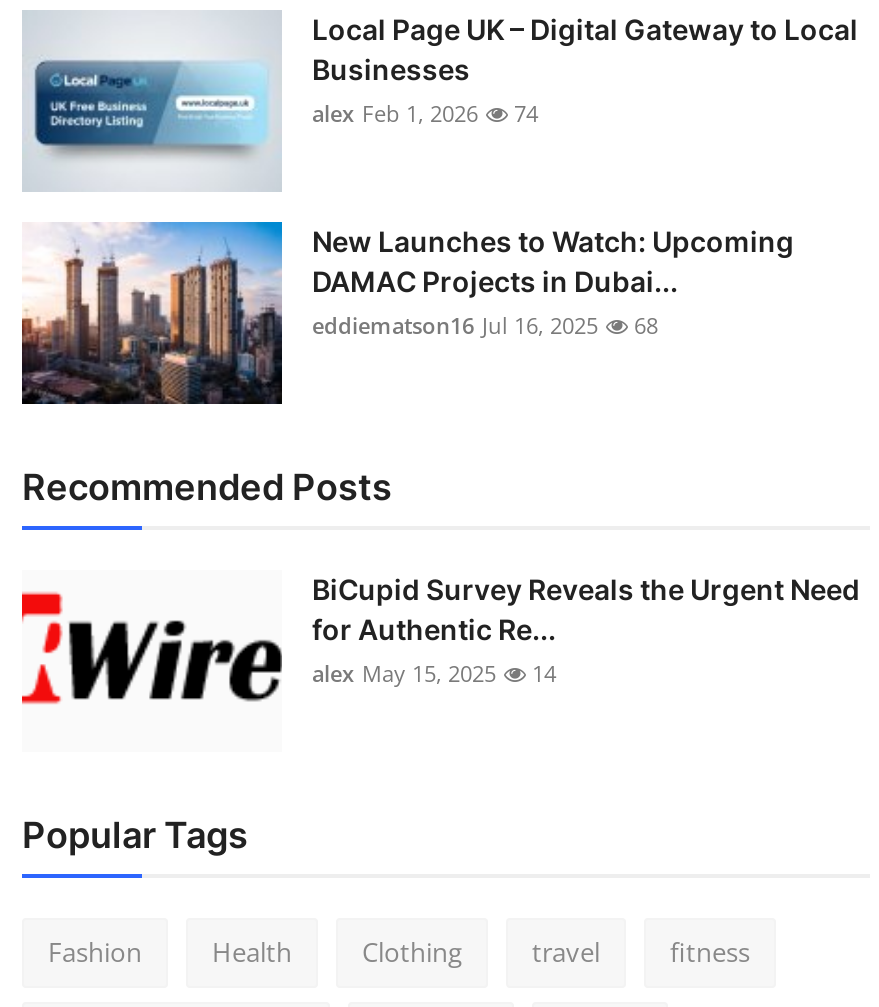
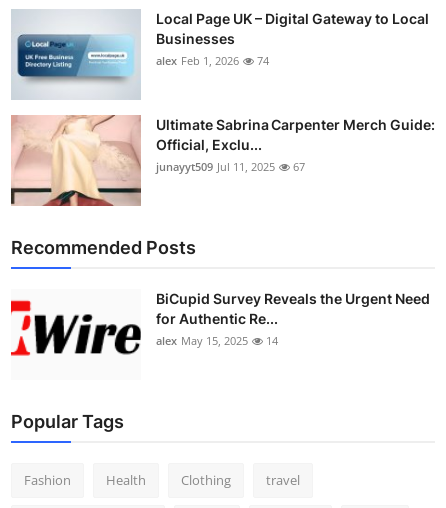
[20,220,794,406] [image] | New Launches to Watch: Upcoming | DAMAC Projects in Dubai... | eddiematson16 Jul 16, 2025 | 68 -> [11,114,435,207] [image] | Ultimate Sabrina Carpenter Merch Guide: | Official, Exclu... | junayyt509 Jul 11, 2025 | 67
[670,935,750,971] fitness -> none

